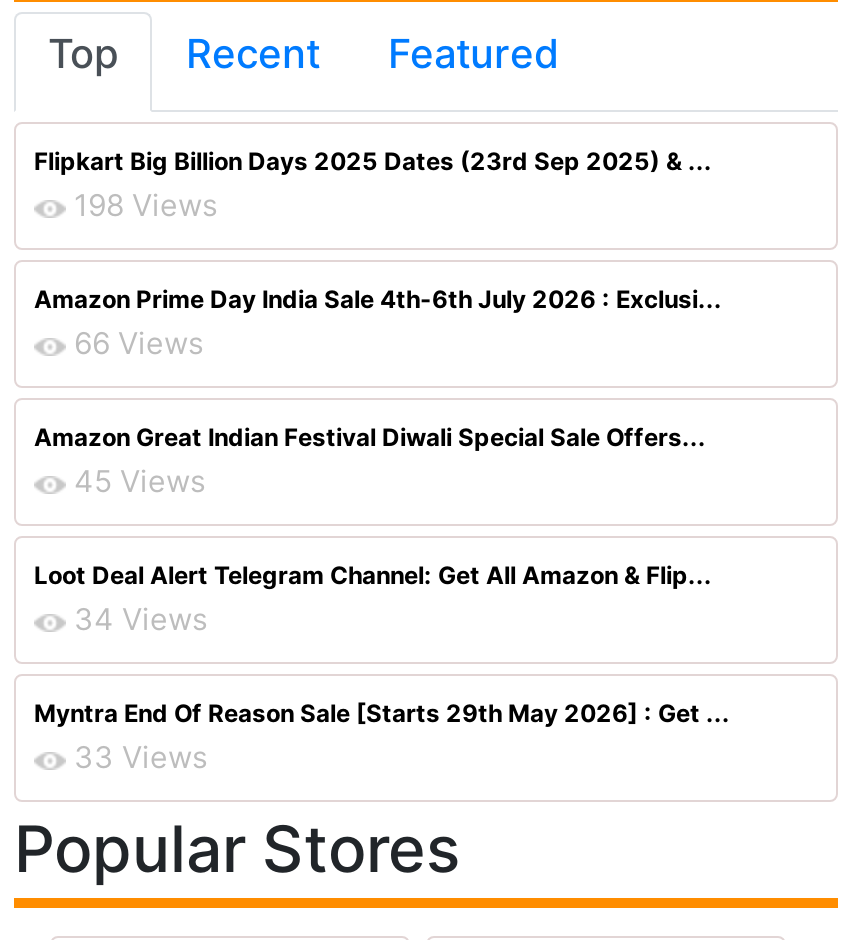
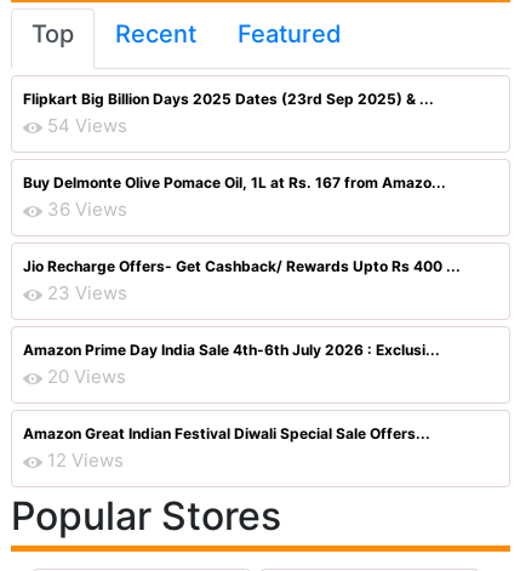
[74,186,218,224] 198 Views -> [23,114,461,304] 54 Views | Buy Delmonte Olive Pomace Oil, 1L at Rs. 167 from Amazo... | 36 Views | Jio Recharge Offers- Get Cashback/ Rewards Upto Rs 400 ... | 23 Views
moved [34,284,722,314] -> [23,341,440,359]: Amazon Prime Day India Sale 4th-6th July 2026 : Exclusi...
[74,324,204,362] 66 Views -> [47,365,126,388] 20 Views
moved [34,422,706,452] -> [23,424,430,442]: Amazon Great Indian Festival Diwali Special Sale Offers...
[34,462,730,776] 45 Views | Loot Deal Alert Telegram Channel: Get All Amazon & Flip... | 34 Views | Myntra End Of Reason Sale [Starts 29th May 2026] : Get ... | 33 Views -> [47,449,124,472] 12 Views

